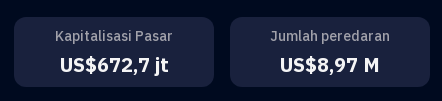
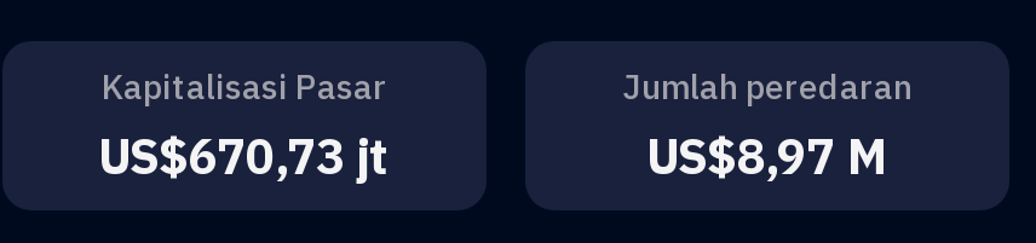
[59,50,168,77] US$672,7 jt -> [98,122,391,187] US$670,73 jt

